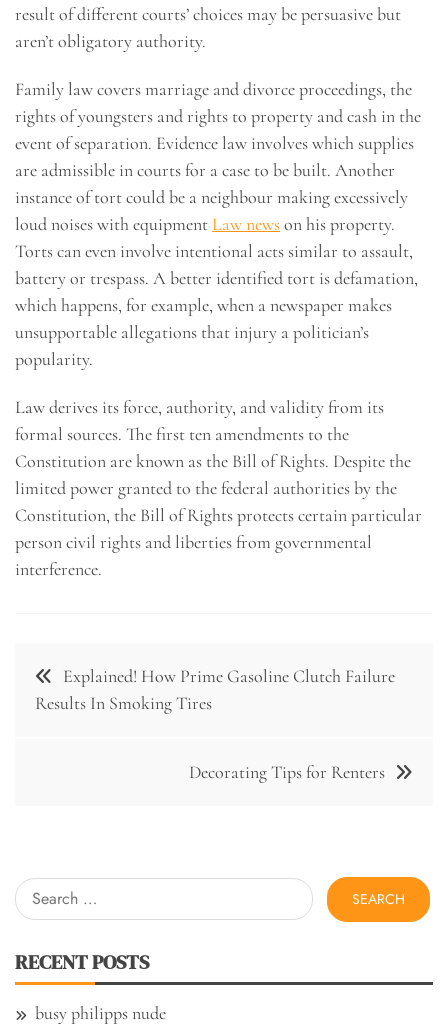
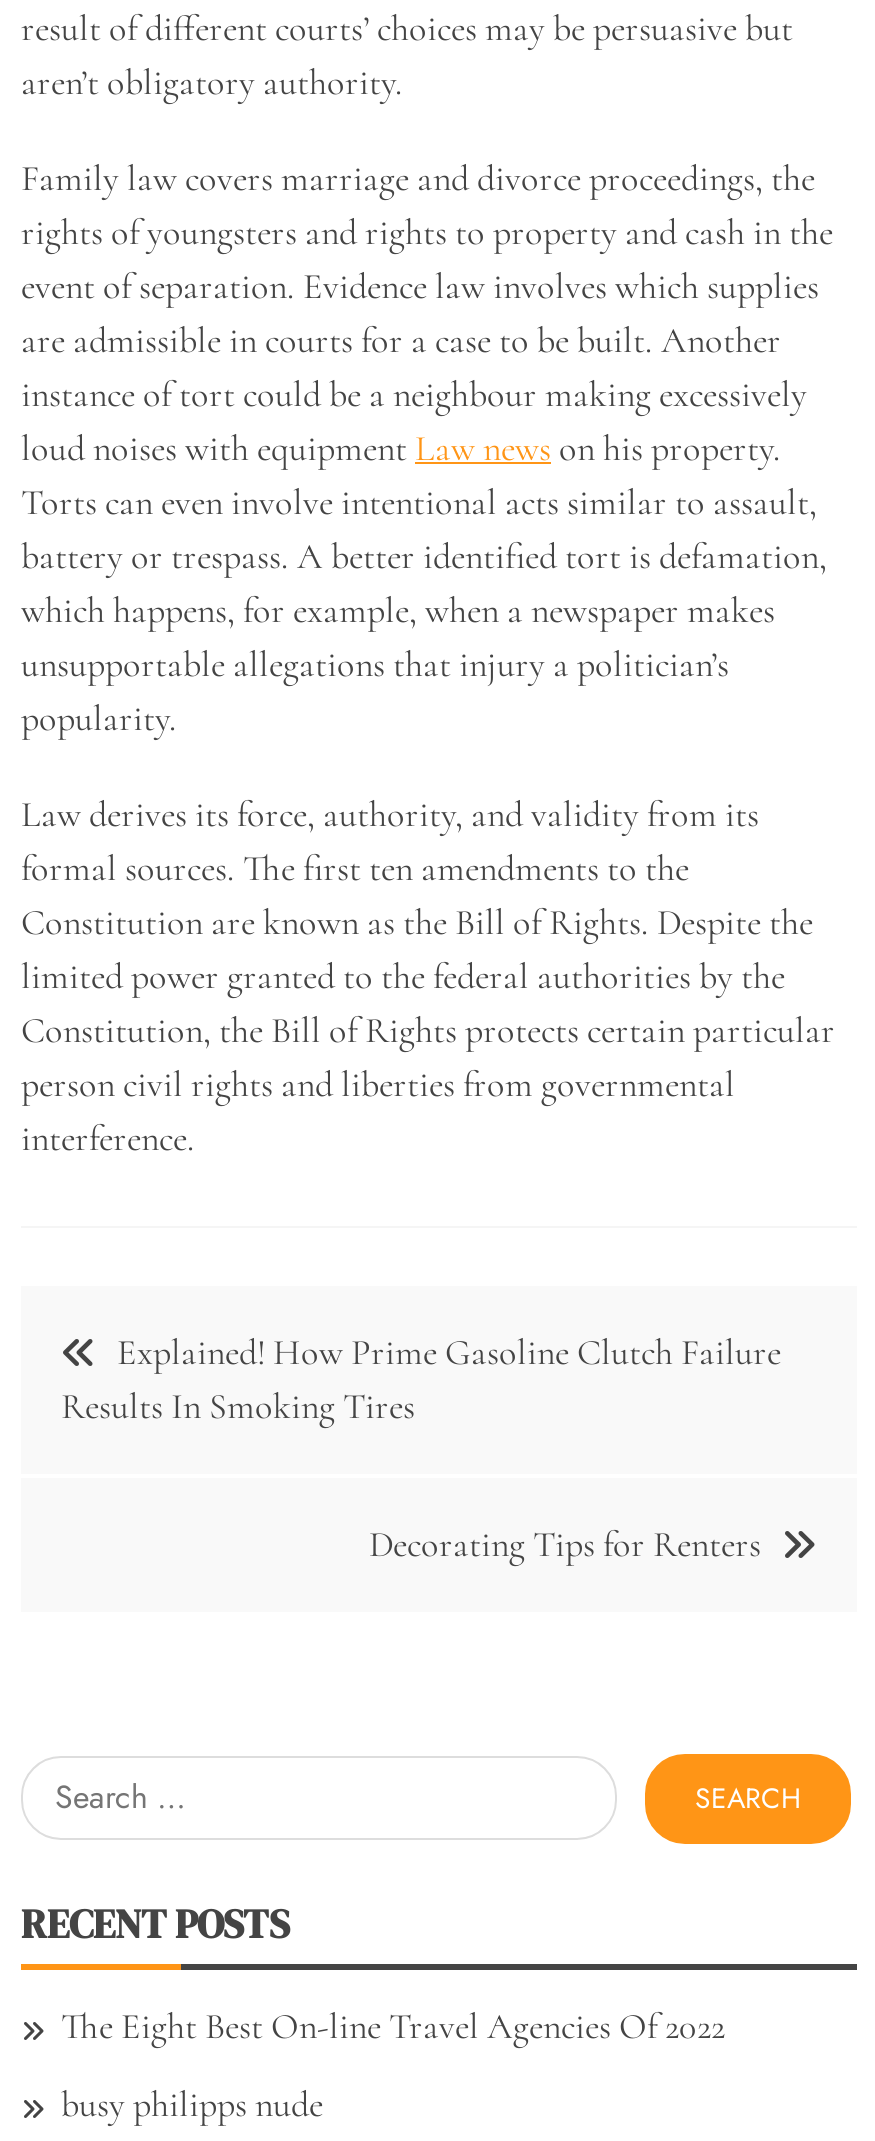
none -> [61,2003,725,2047] The Eight Best On-line Travel Agencies Of 2022

